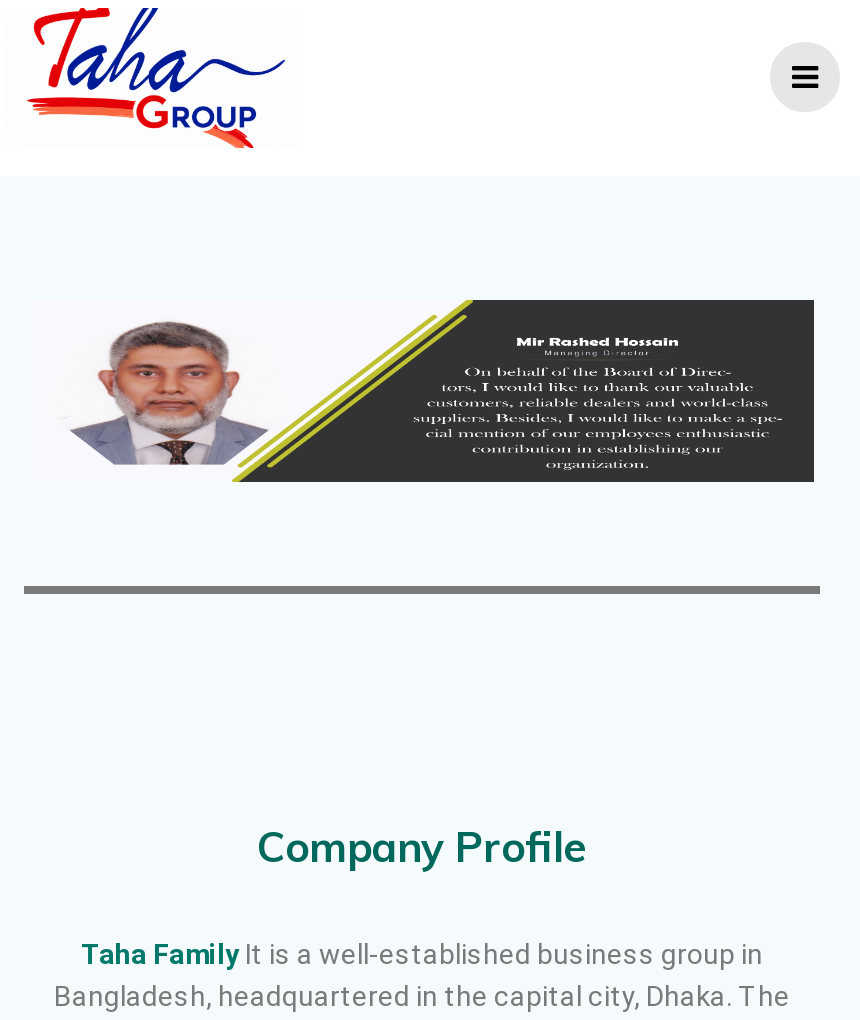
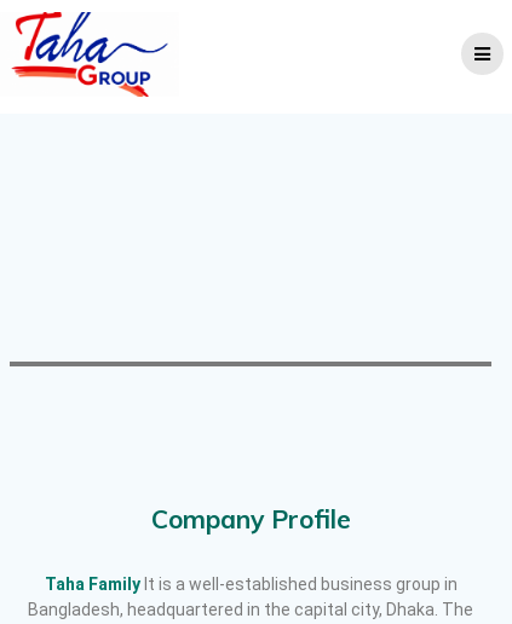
[70,298,816,484] [image] -> none

